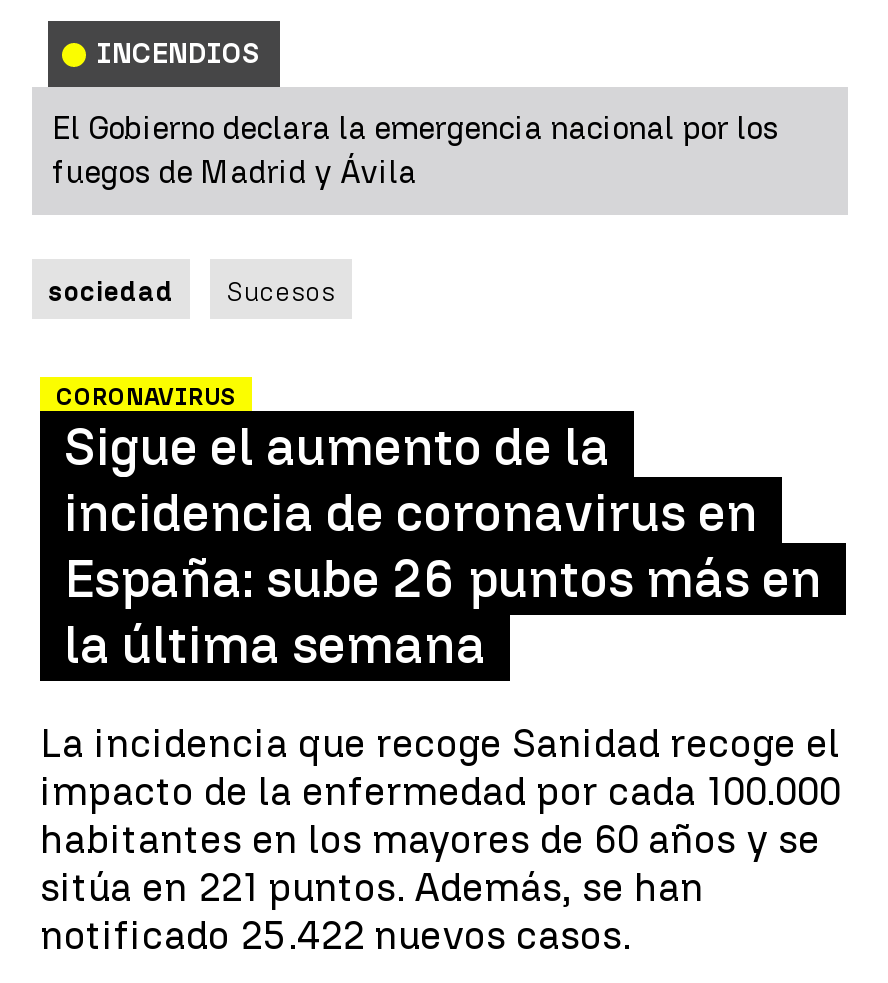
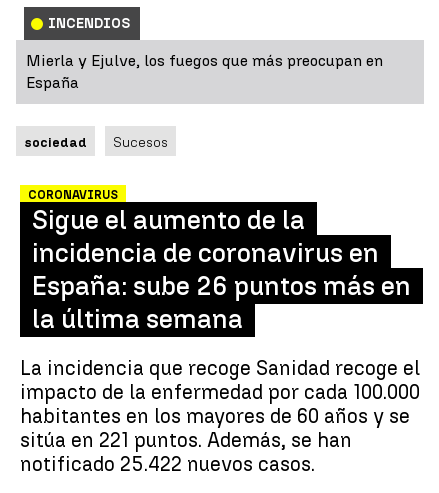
[52,109,778,191] El Gobierno declara la emergencia nacional por los | fuegos de Madrid y Ávila -> [26,51,383,92] Mierla y Ejulve, los fuegos que más preocupan en | España

